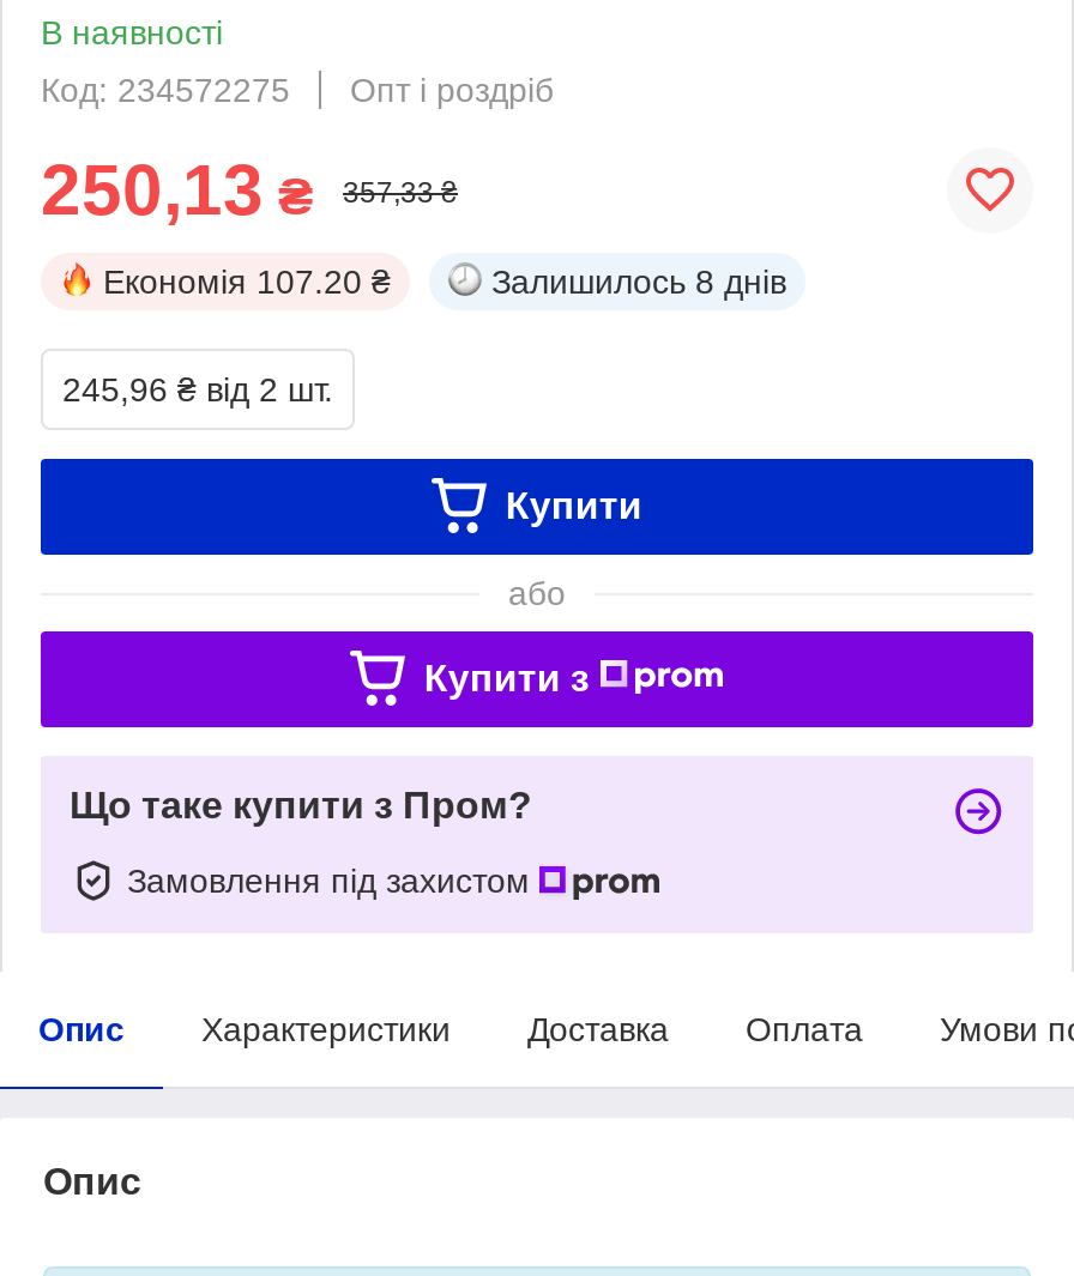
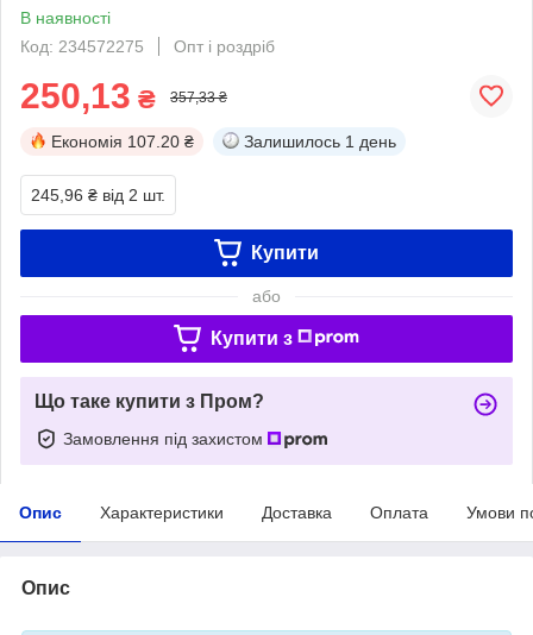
[491,262,786,300] Залишилось 8 днів -> [244,132,396,151] Залишилось 1 день

